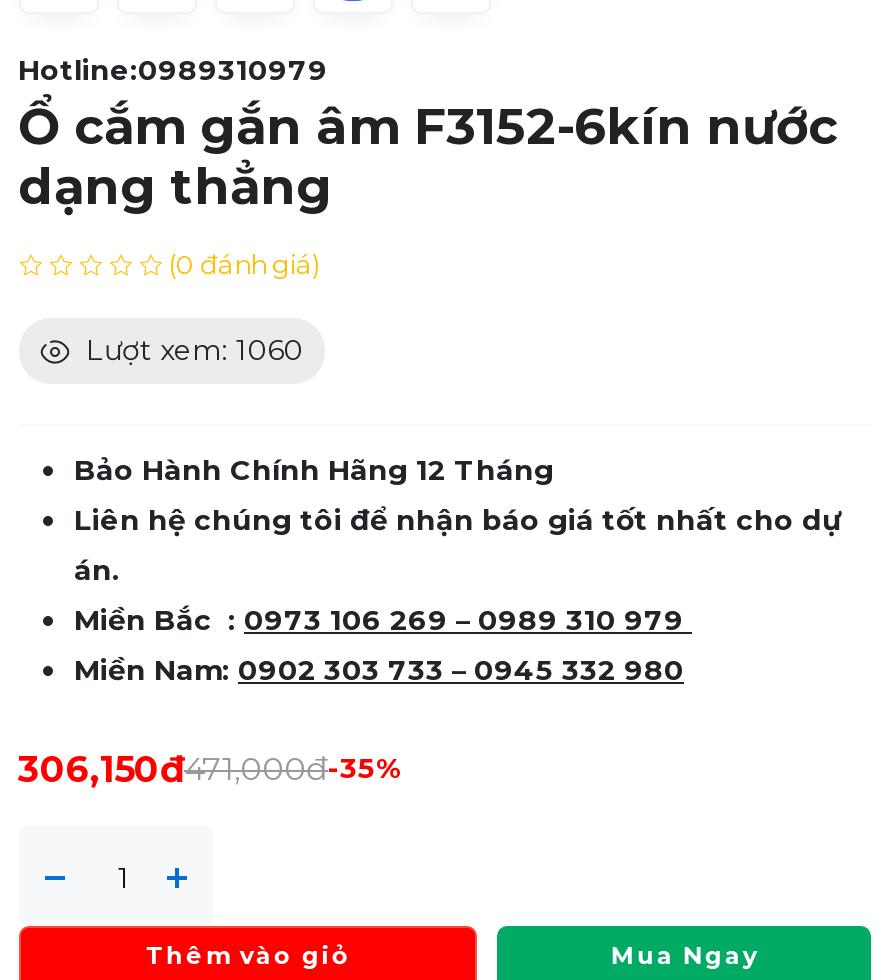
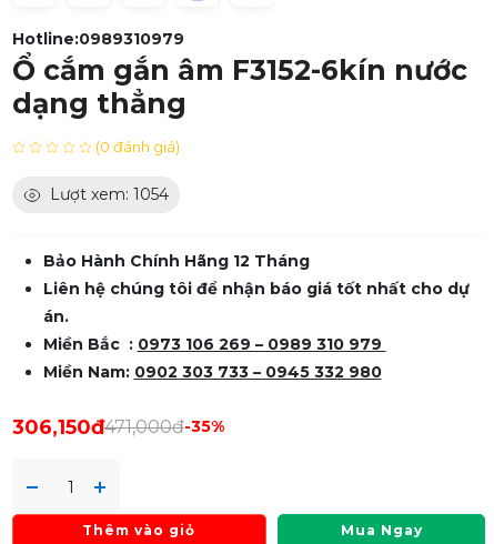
[86,333,304,369] Lượt xem: 1060 -> [49,185,168,205] Lượt xem: 1054

